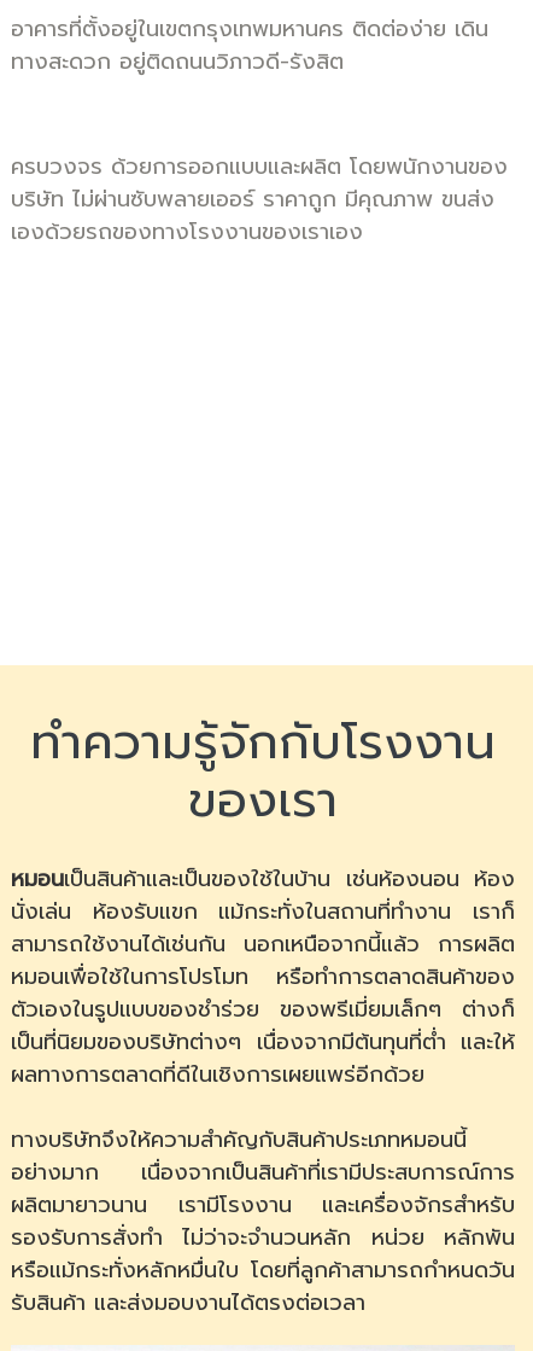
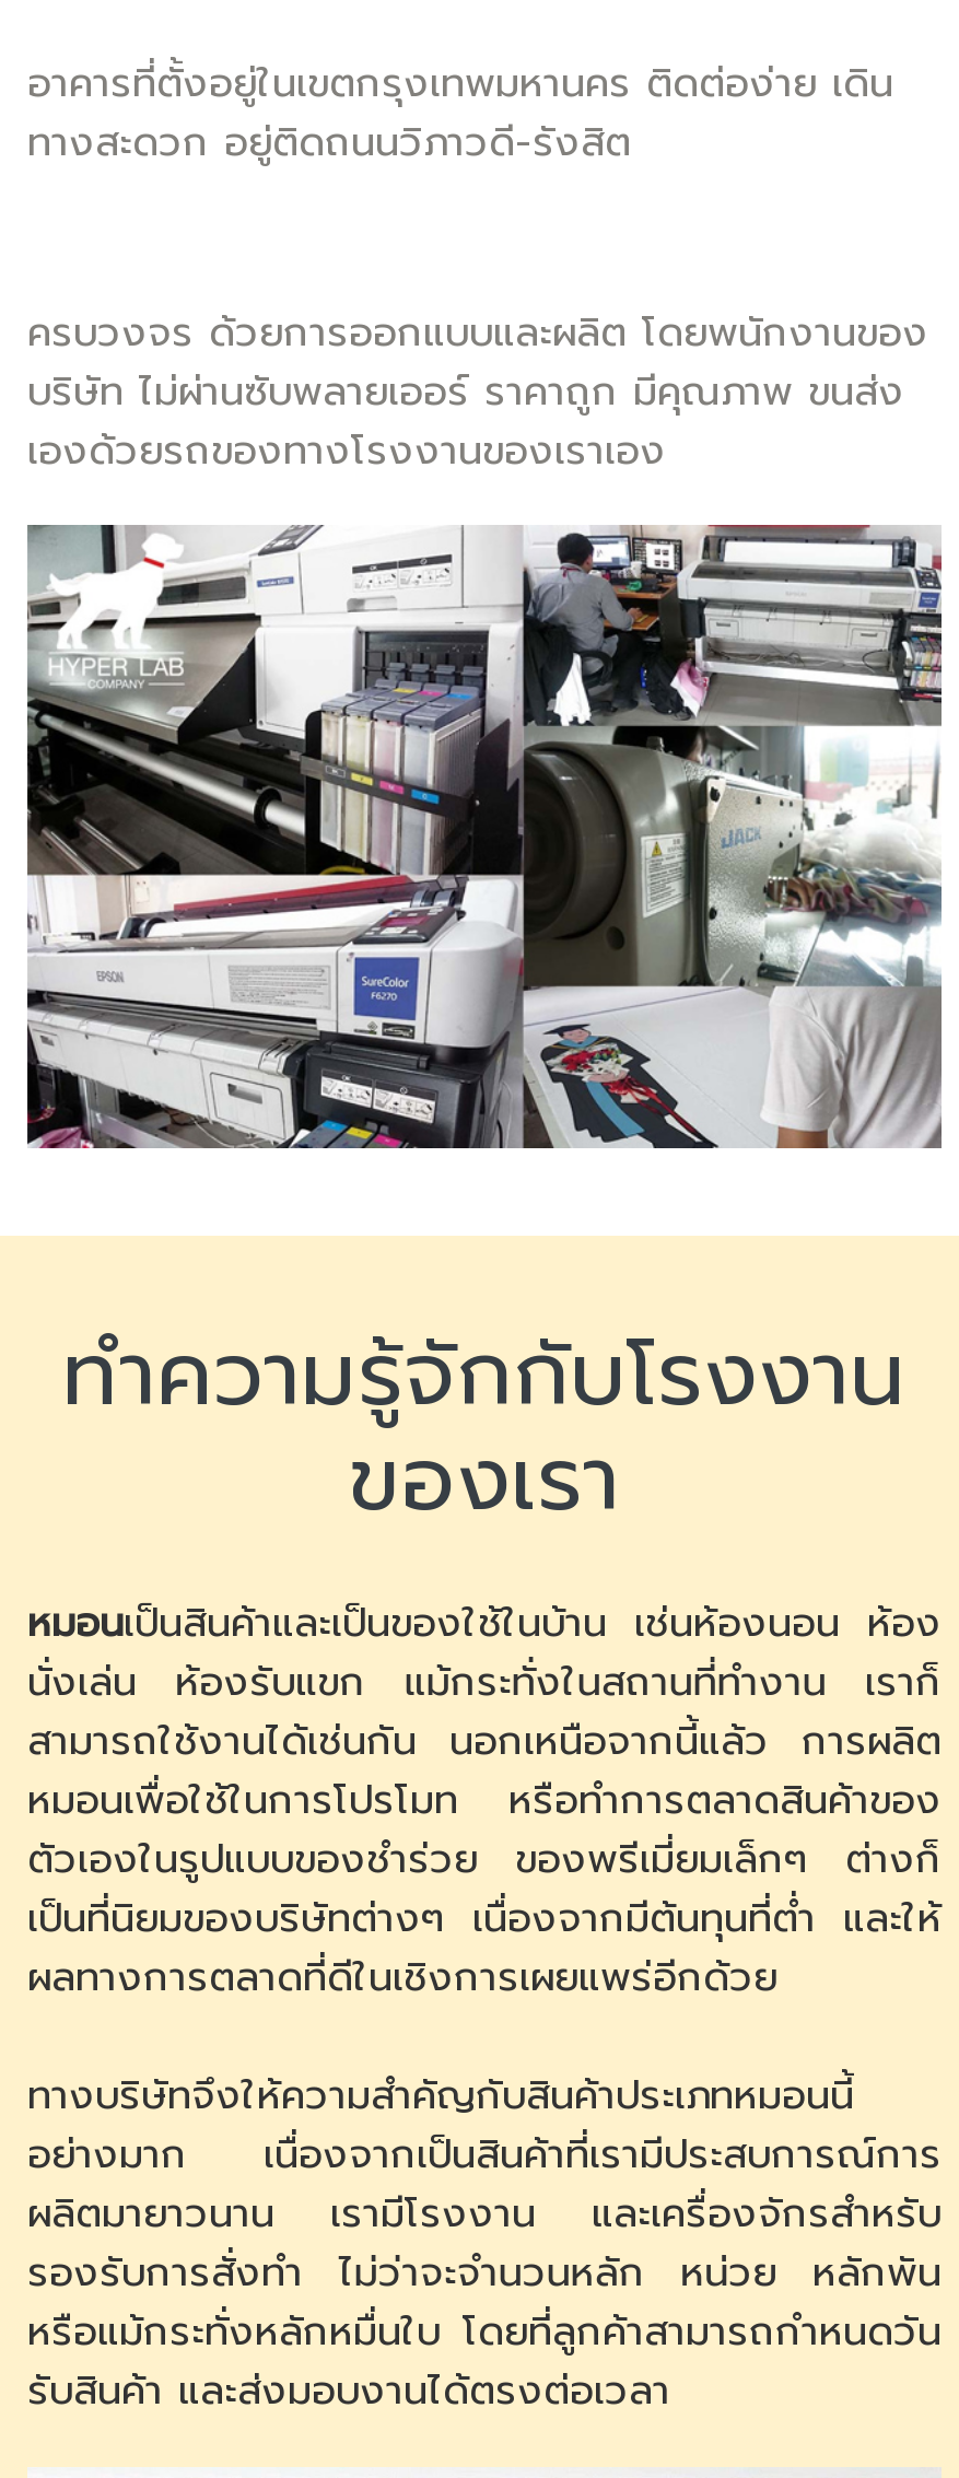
none -> [25,523,944,1150] [image]

